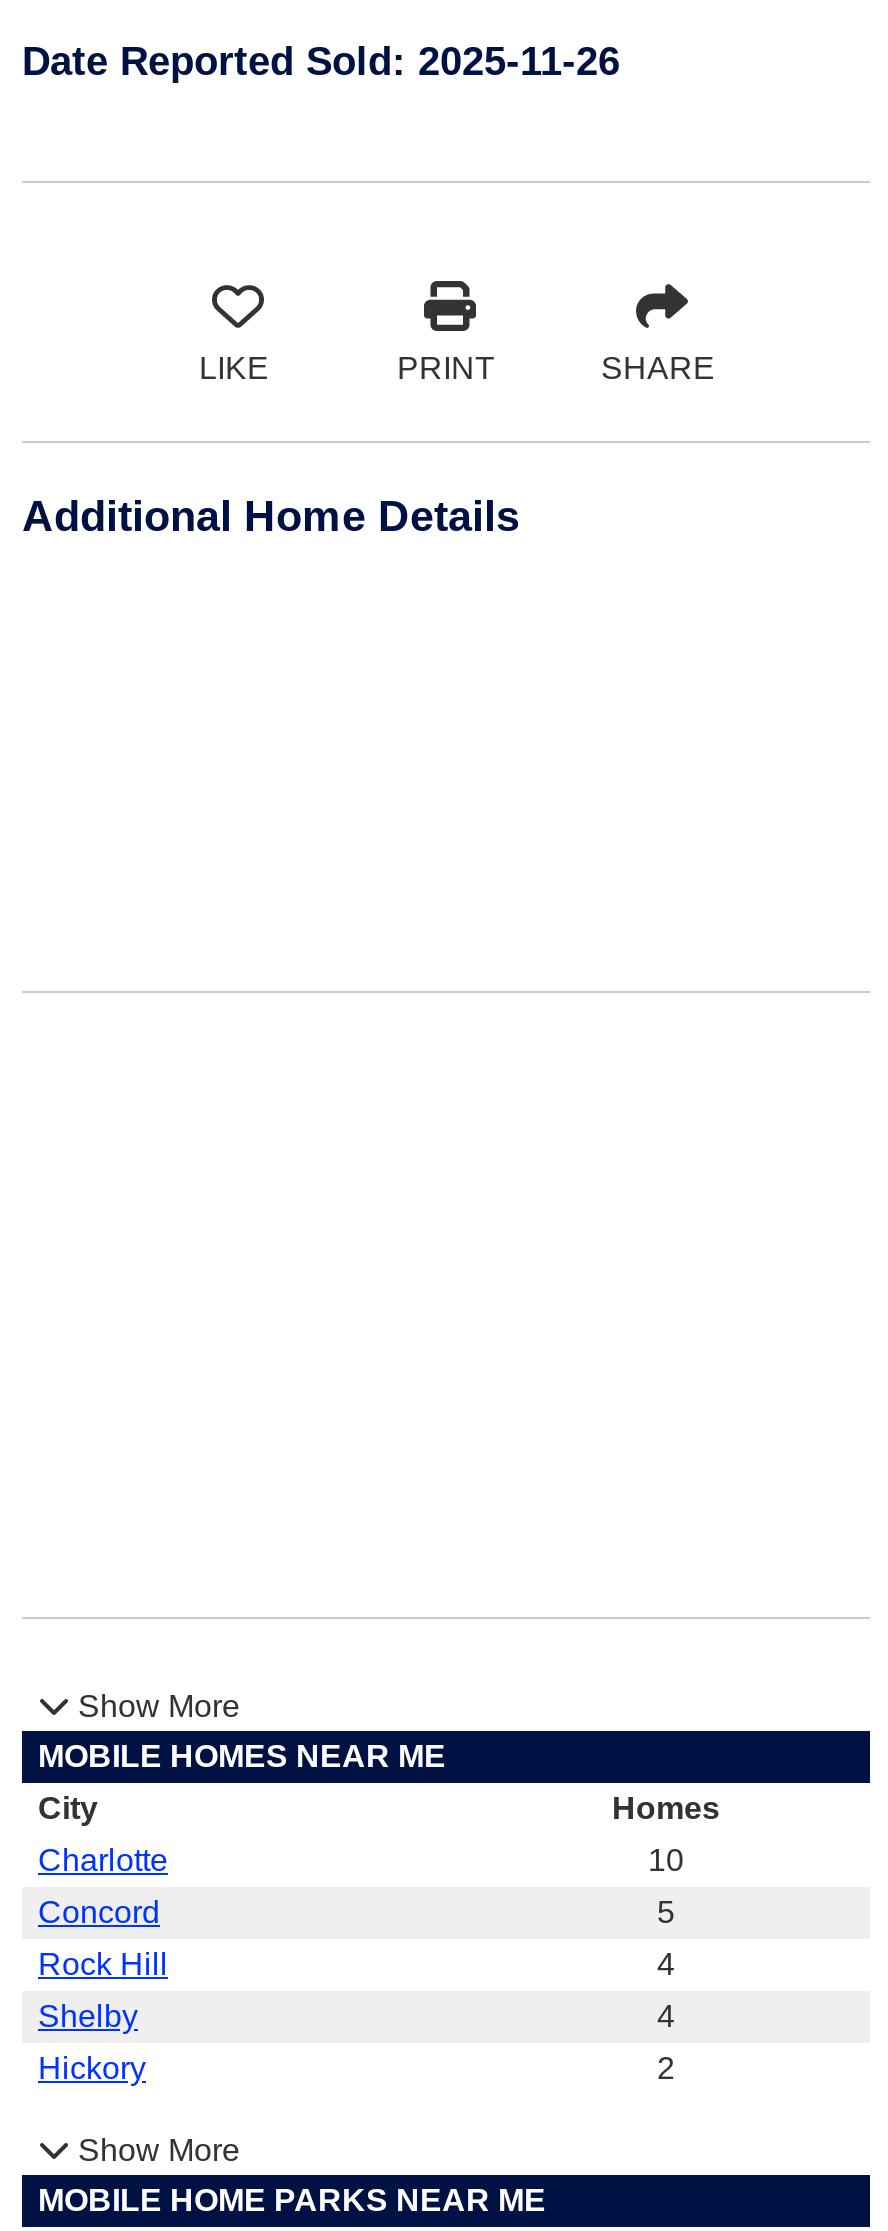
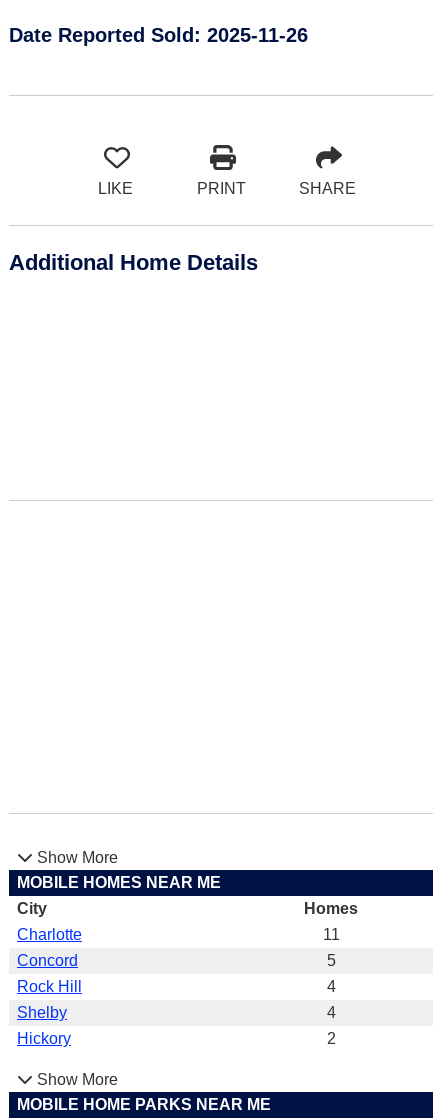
[648,1843,684,1877] 10 -> [322,926,339,943] 11

